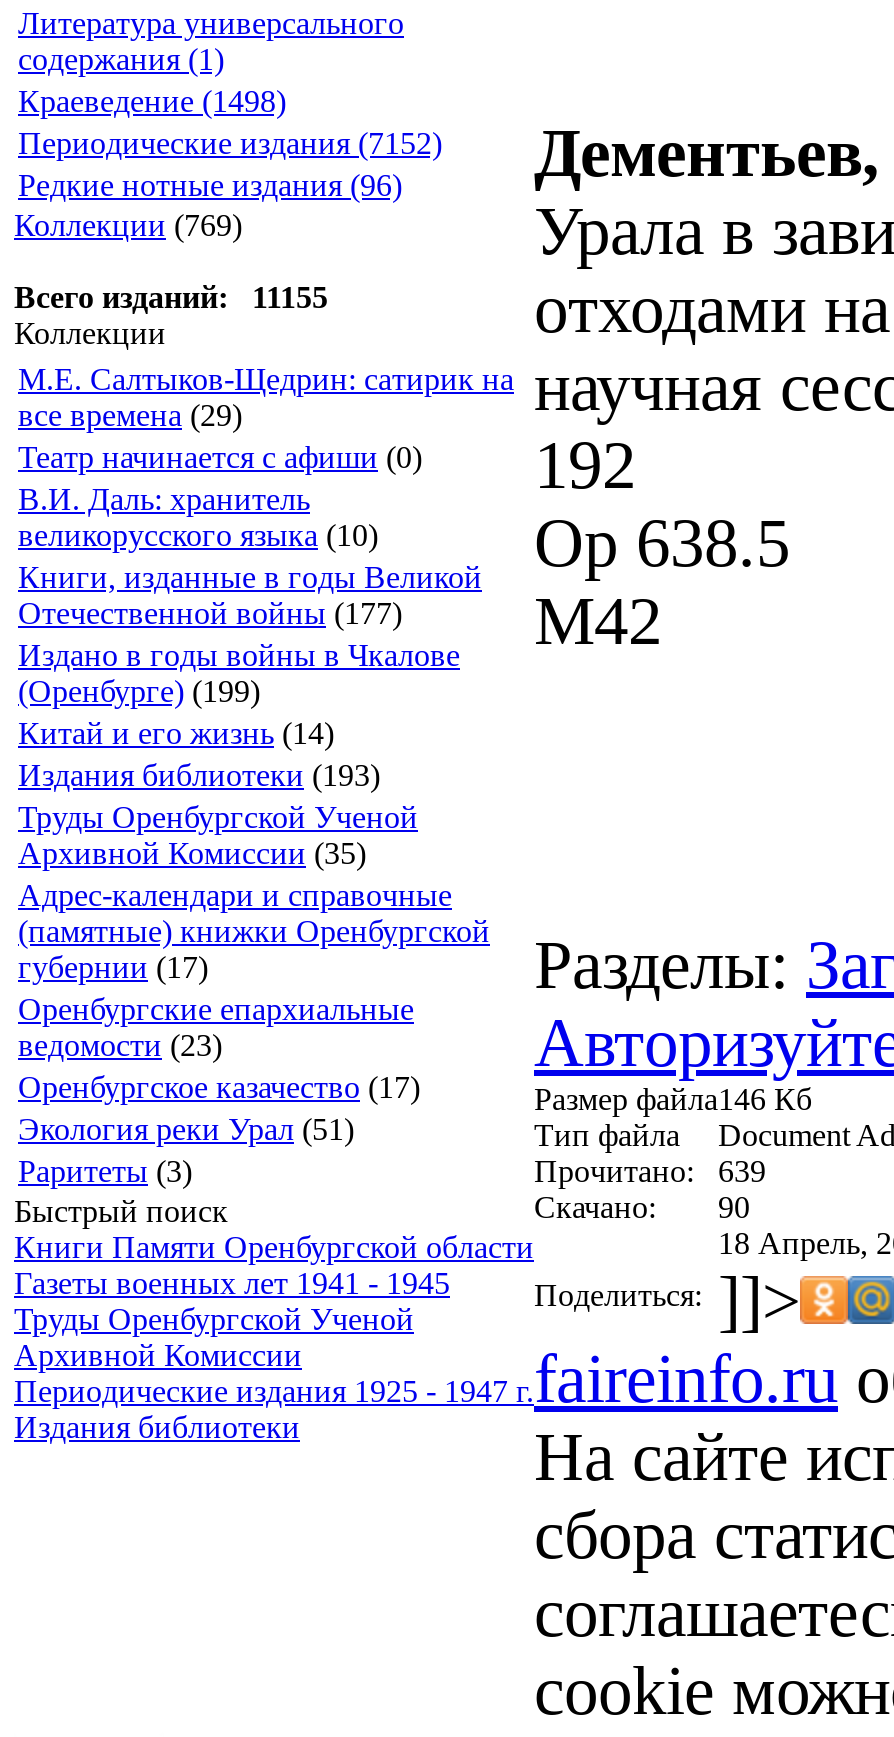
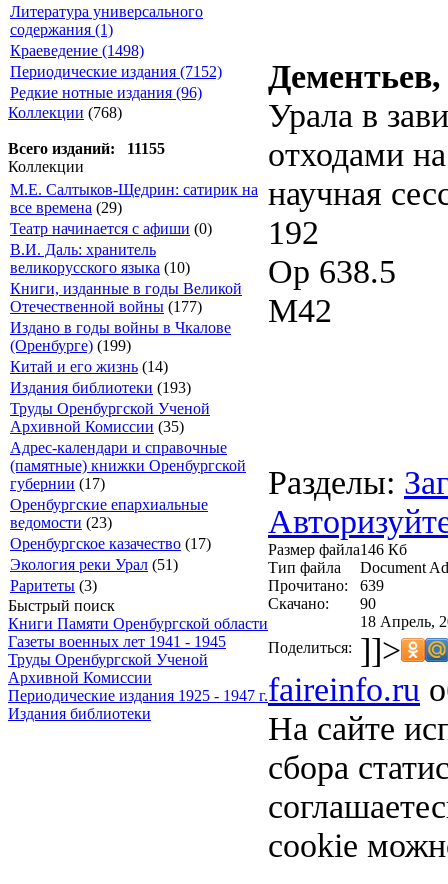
[14,208,242,242] Коллекции (769) -> [8,104,122,121] Коллекции (768)

